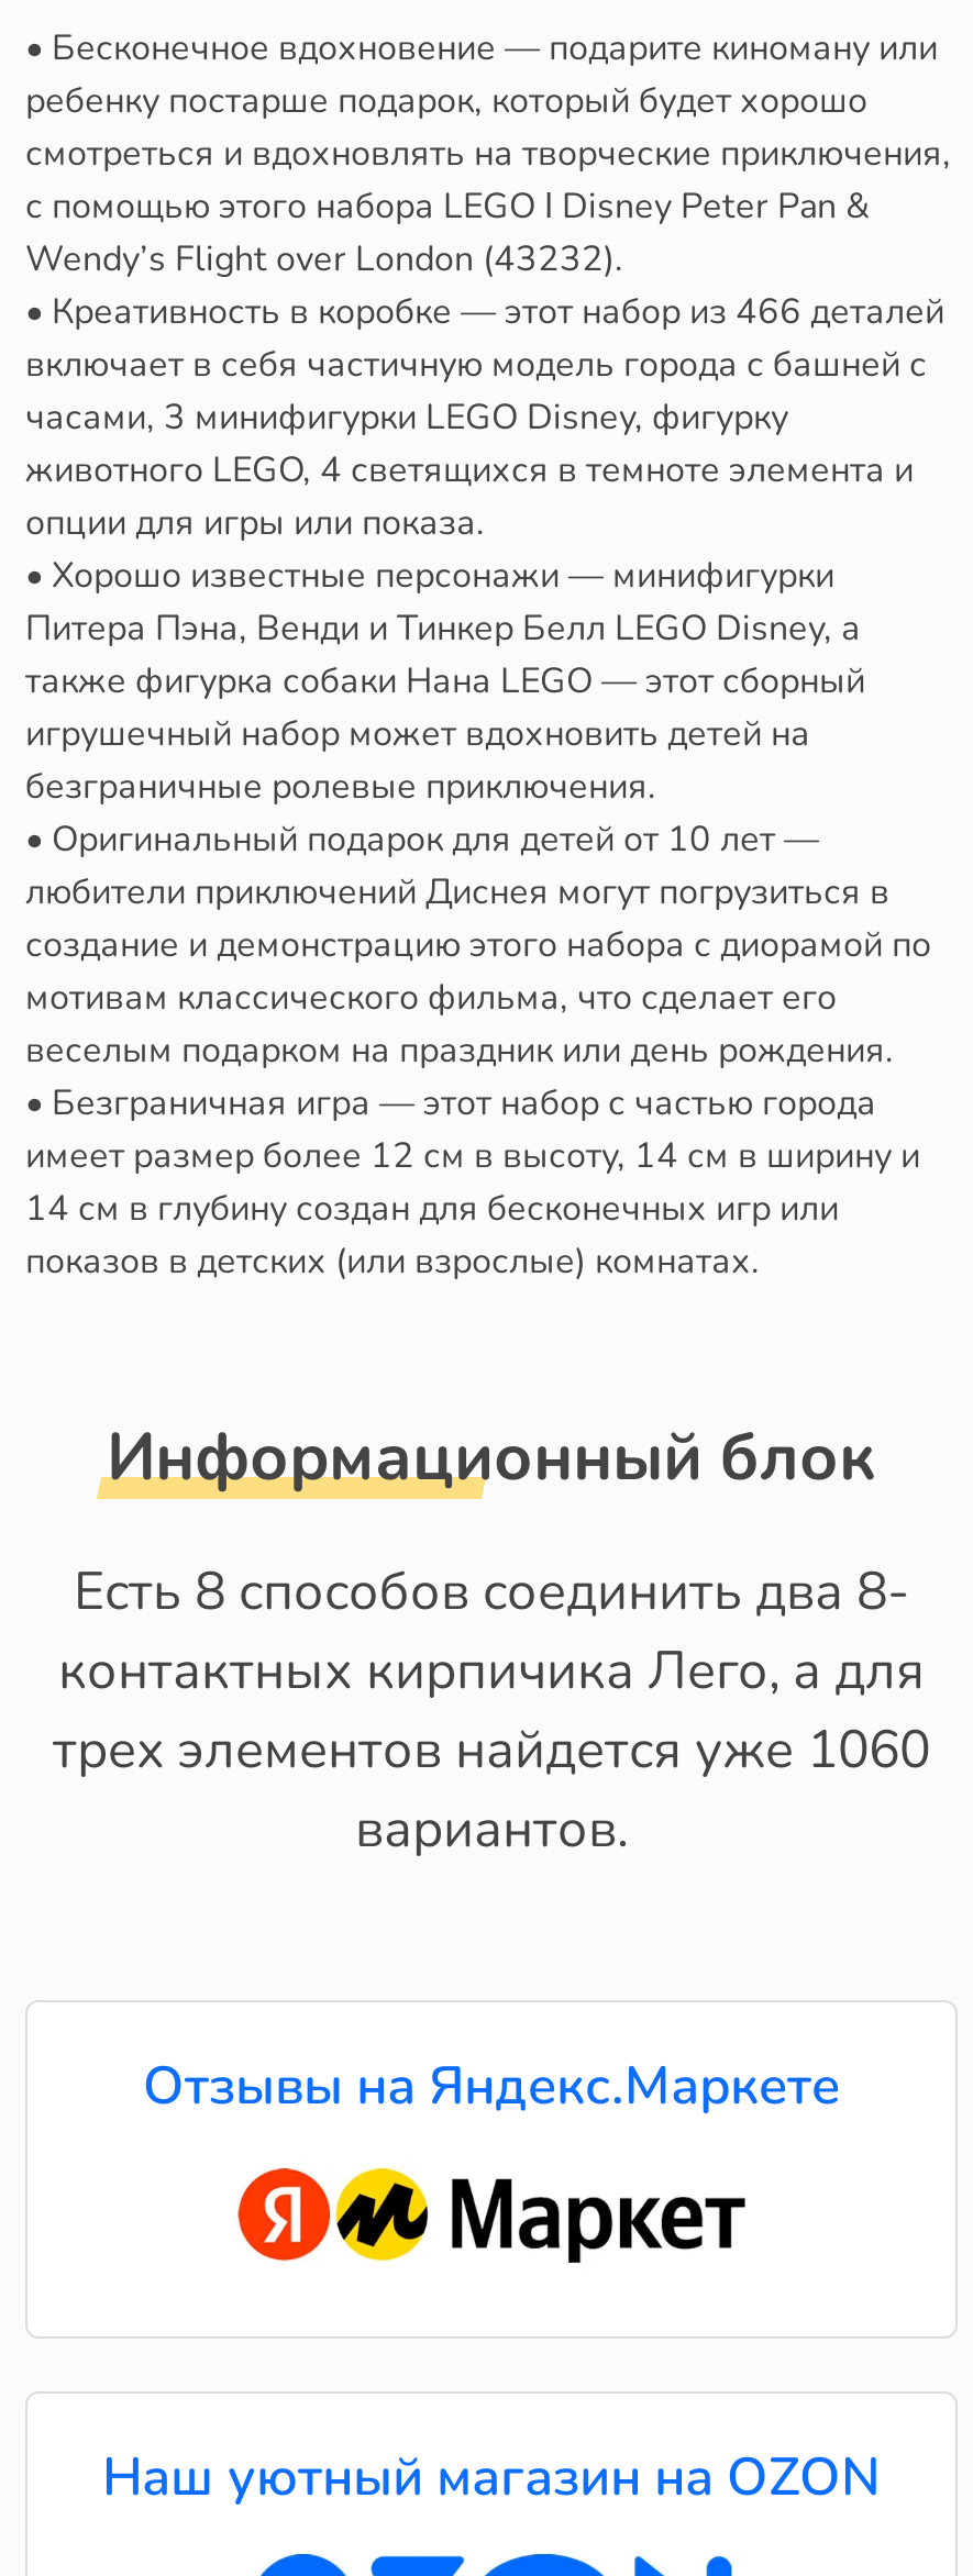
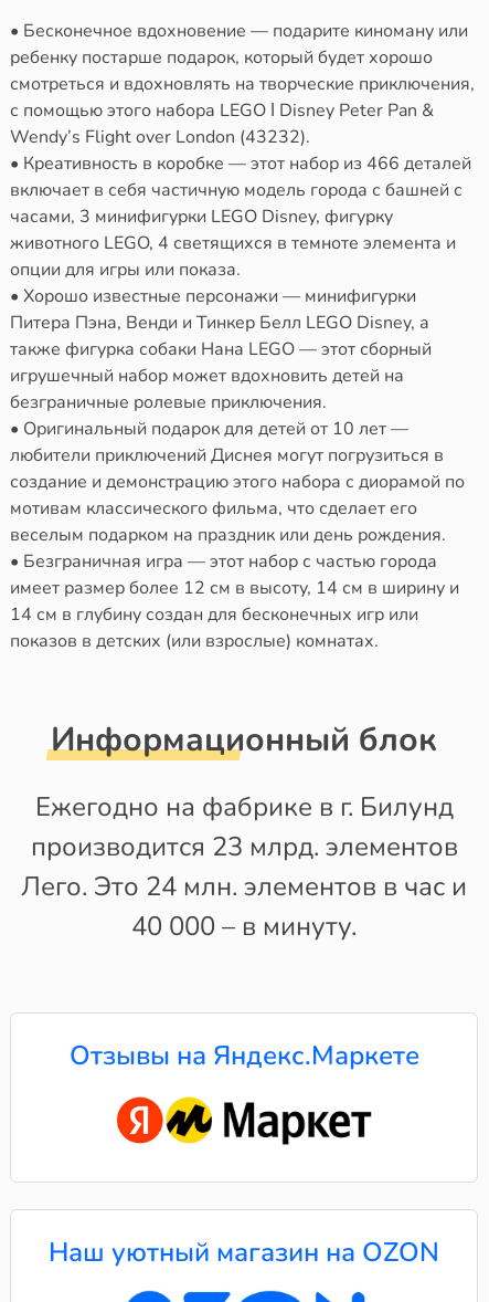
[53,1556,930,1864] Есть 8 способов соединить два 8- | контактных кирпичика Лего, а для | трех элементов найдется уже 1060 | вариантов. -> [21,789,467,944] Ежегодно на фабрике в г. Билунд | производится 23 млрд. элементов | Лего. Это 24 млн. элементов в час и | 40 000 – в минуту.

